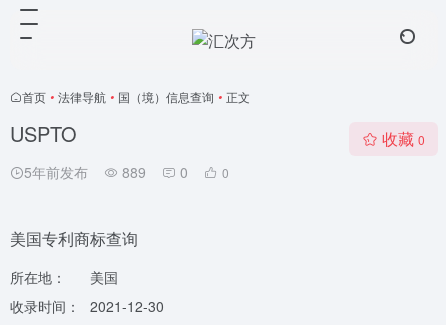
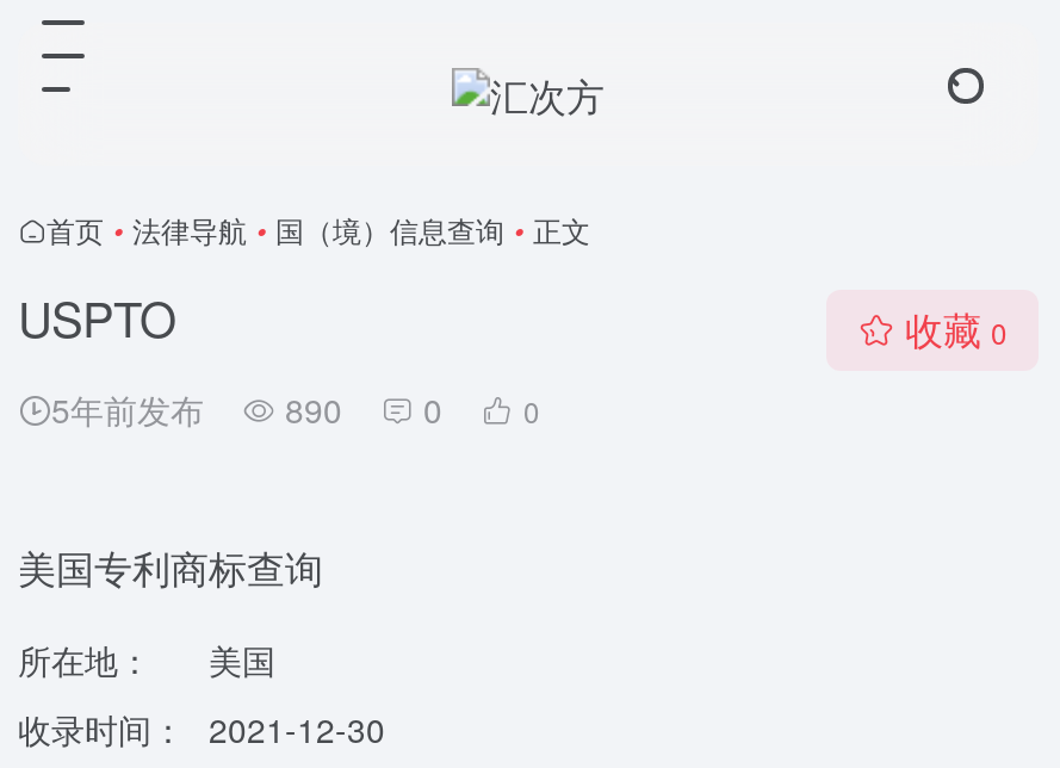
[24,162,229,182] 5年前发布 889 0 0 -> [51,385,540,433] 5年前发布 890 0 0

